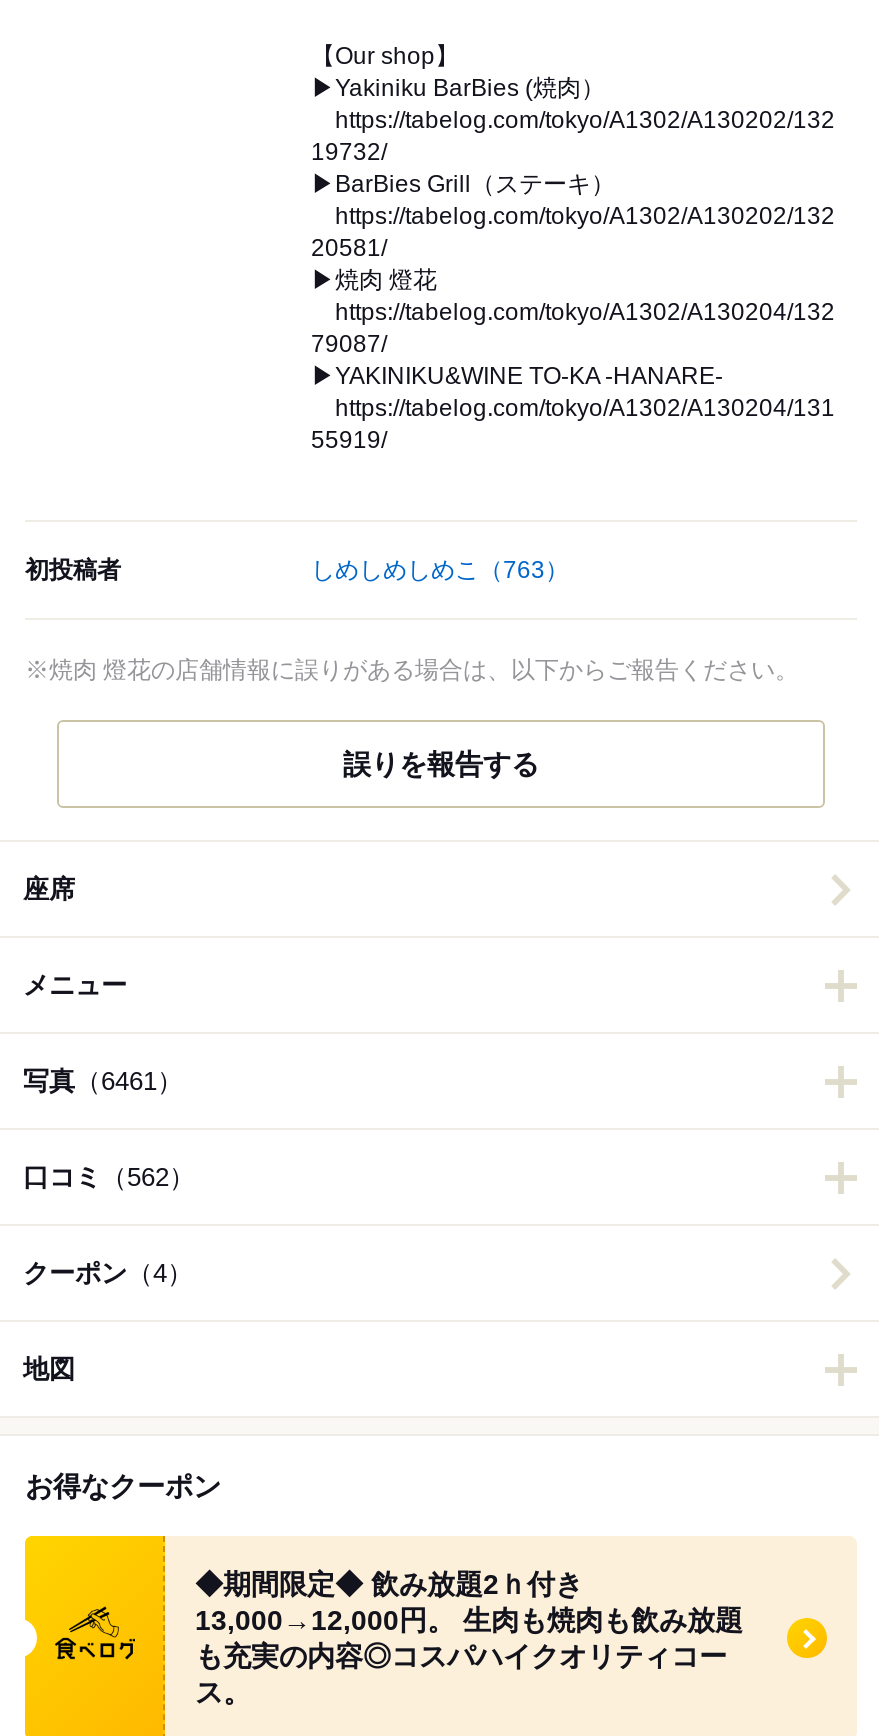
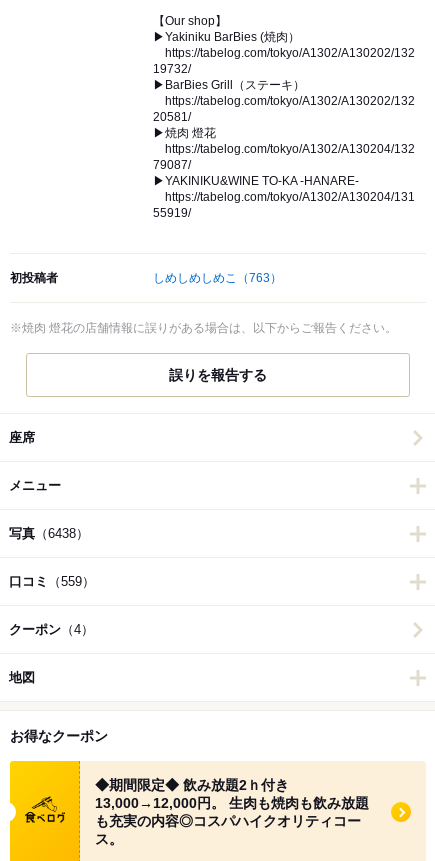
[23,1066,183,1096] 写真（6461） -> [9,526,89,541] 写真（6438）
[23,1162,195,1192] 口コミ（562） -> [9,574,95,589] 口コミ（559）

